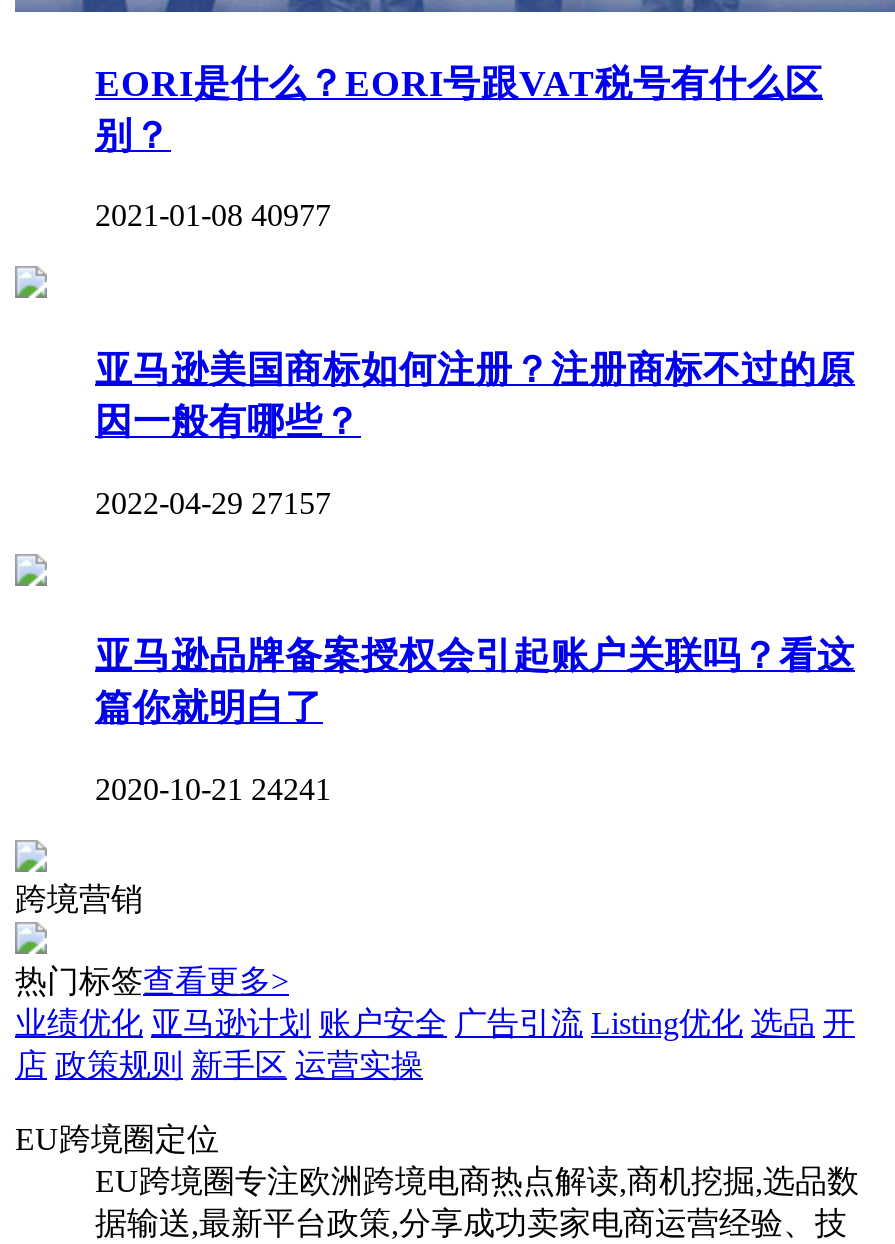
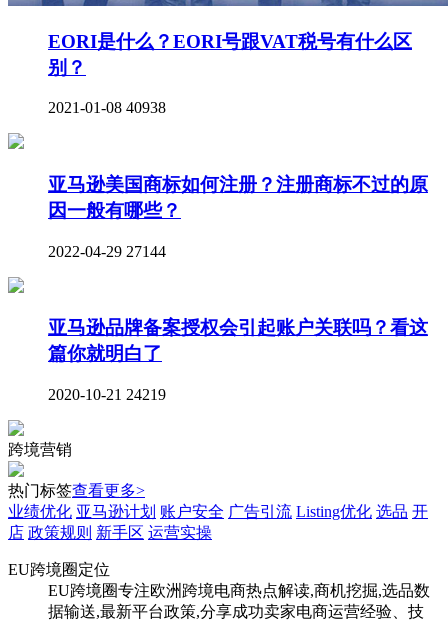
[95,199,331,233] 2021-01-08 40977 -> [48,99,166,116] 2021-01-08 40938
[95,486,331,520] 2022-04-29 27157 -> [48,243,166,260] 2022-04-29 27144
[95,772,331,806] 2020-10-21 24241 -> [48,386,166,403] 2020-10-21 24219

